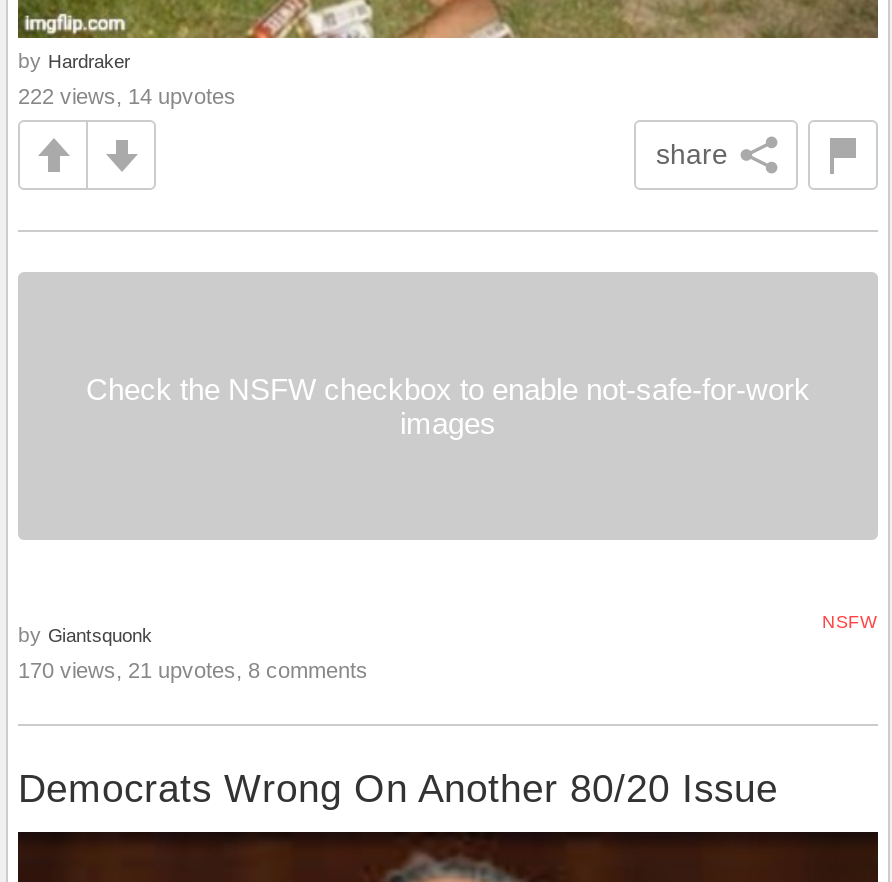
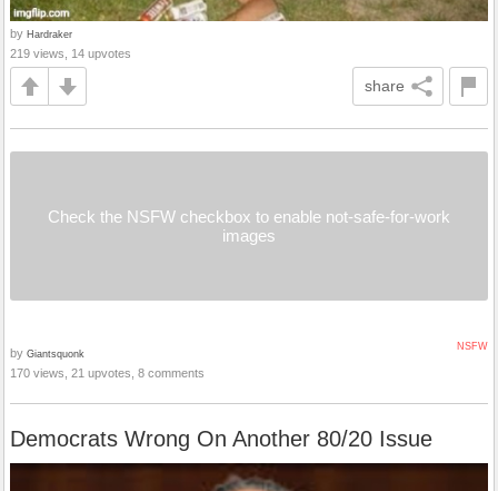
[18,84,236,108] 222 views, 14 upvotes -> [10,47,131,60] 219 views, 14 upvotes

